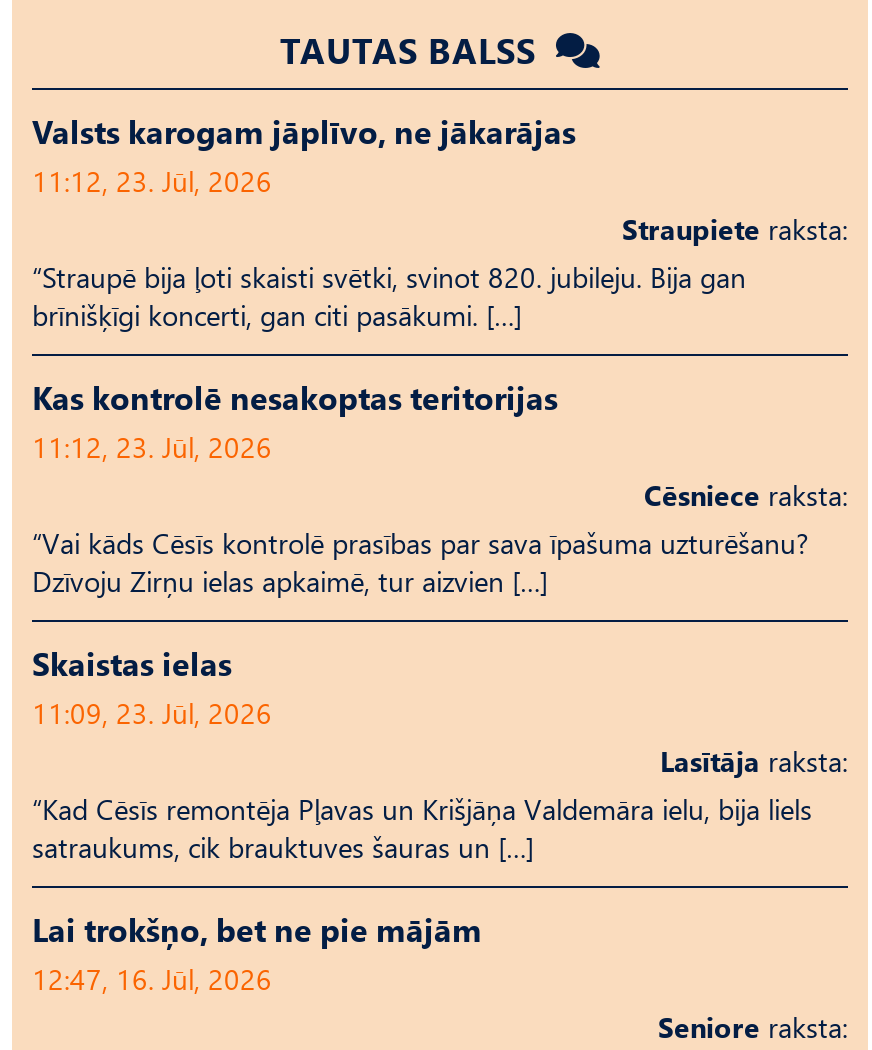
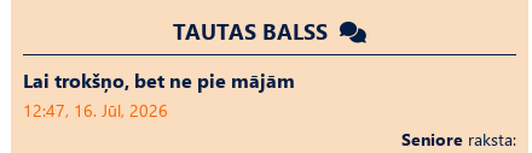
[32,109,848,865] Valsts karogam jāplīvo, ne jākarājas | 11:12, 23. Jūl, 2026 | Straupiete raksta: | “Straupē bija ļoti skaisti svētki, svinot 820. jubileju. Bija gan | brīnišķīgi koncerti, gan citi pasākumi. […] | Kas kontrolē nesakoptas teritorijas | 11:12, 23. Jūl, 2026 | Cēsniece raksta: | “Vai kāds Cēsīs kontrolē prasības par sava īpašuma uzturēšanu? | Dzīvoju Zirņu ielas apkaimē, tur aizvien […] | Skaistas ielas | 11:09, 23. Jūl, 2026 | Lasītāja raksta: | “Kad Cēsīs remontēja Pļavas un Krišjāņa Valdemāra ielu, bija liels | satraukums, cik brauktuves šauras un […] -> none

